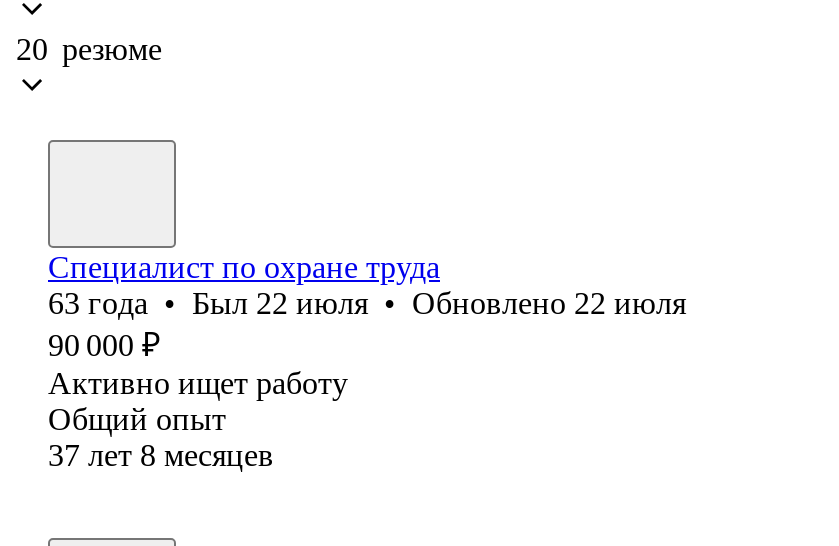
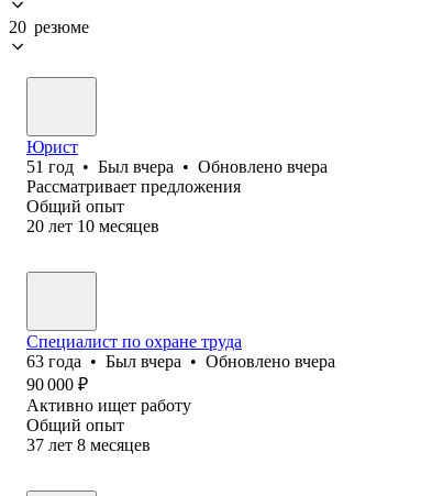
none -> [26,137,328,235] Юрист | 51 год • Был вчера • Обновлено вчера | Рассматривает предложения | Общий опыт | 20 лет 10 месяцев
[48,286,686,320] 63 года • Был 22 июля • Обновлено 22 июля -> [26,352,335,371] 63 года • Был вчера • Обновлено вчера

